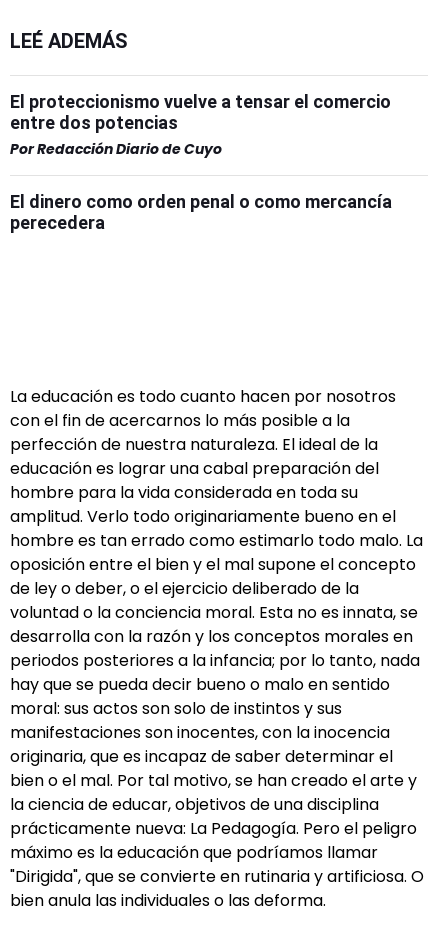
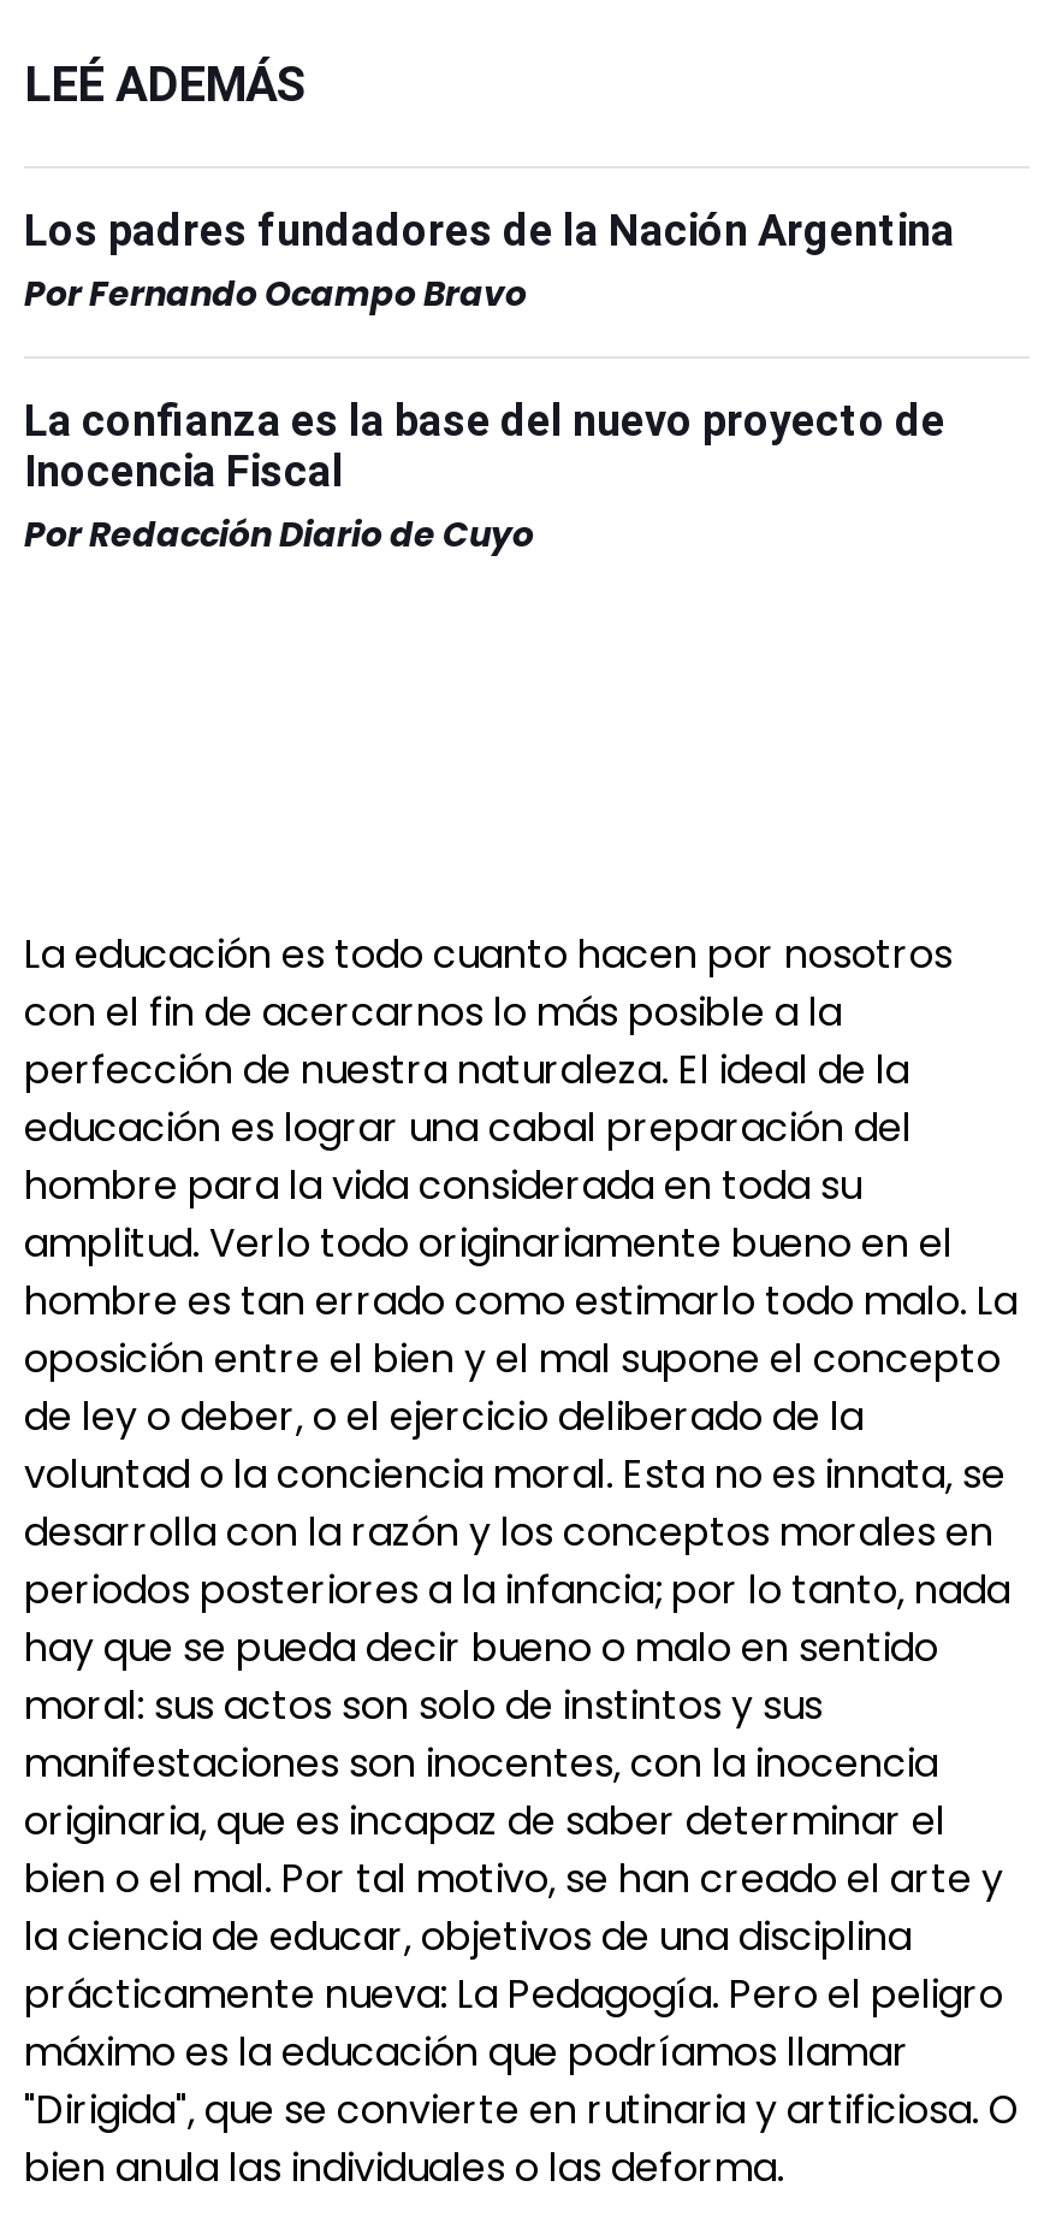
[10,91,391,133] El proteccionismo vuelve a tensar el comercio | entre dos potencias -> [24,205,955,496] Los padres fundadores de la Nación Argentina | Por Fernando Ocampo Bravo | La confianza es la base del nuevo proyecto de | Inocencia Fiscal
moved [10,139,222,159] -> [24,510,534,559]: Por Redacción Diario de Cuyo
[10,191,392,233] El dinero como orden penal o como mercancía | perecedera -> none

